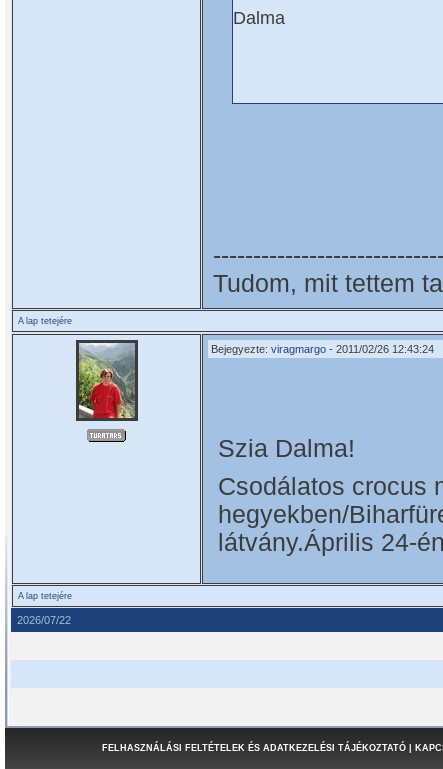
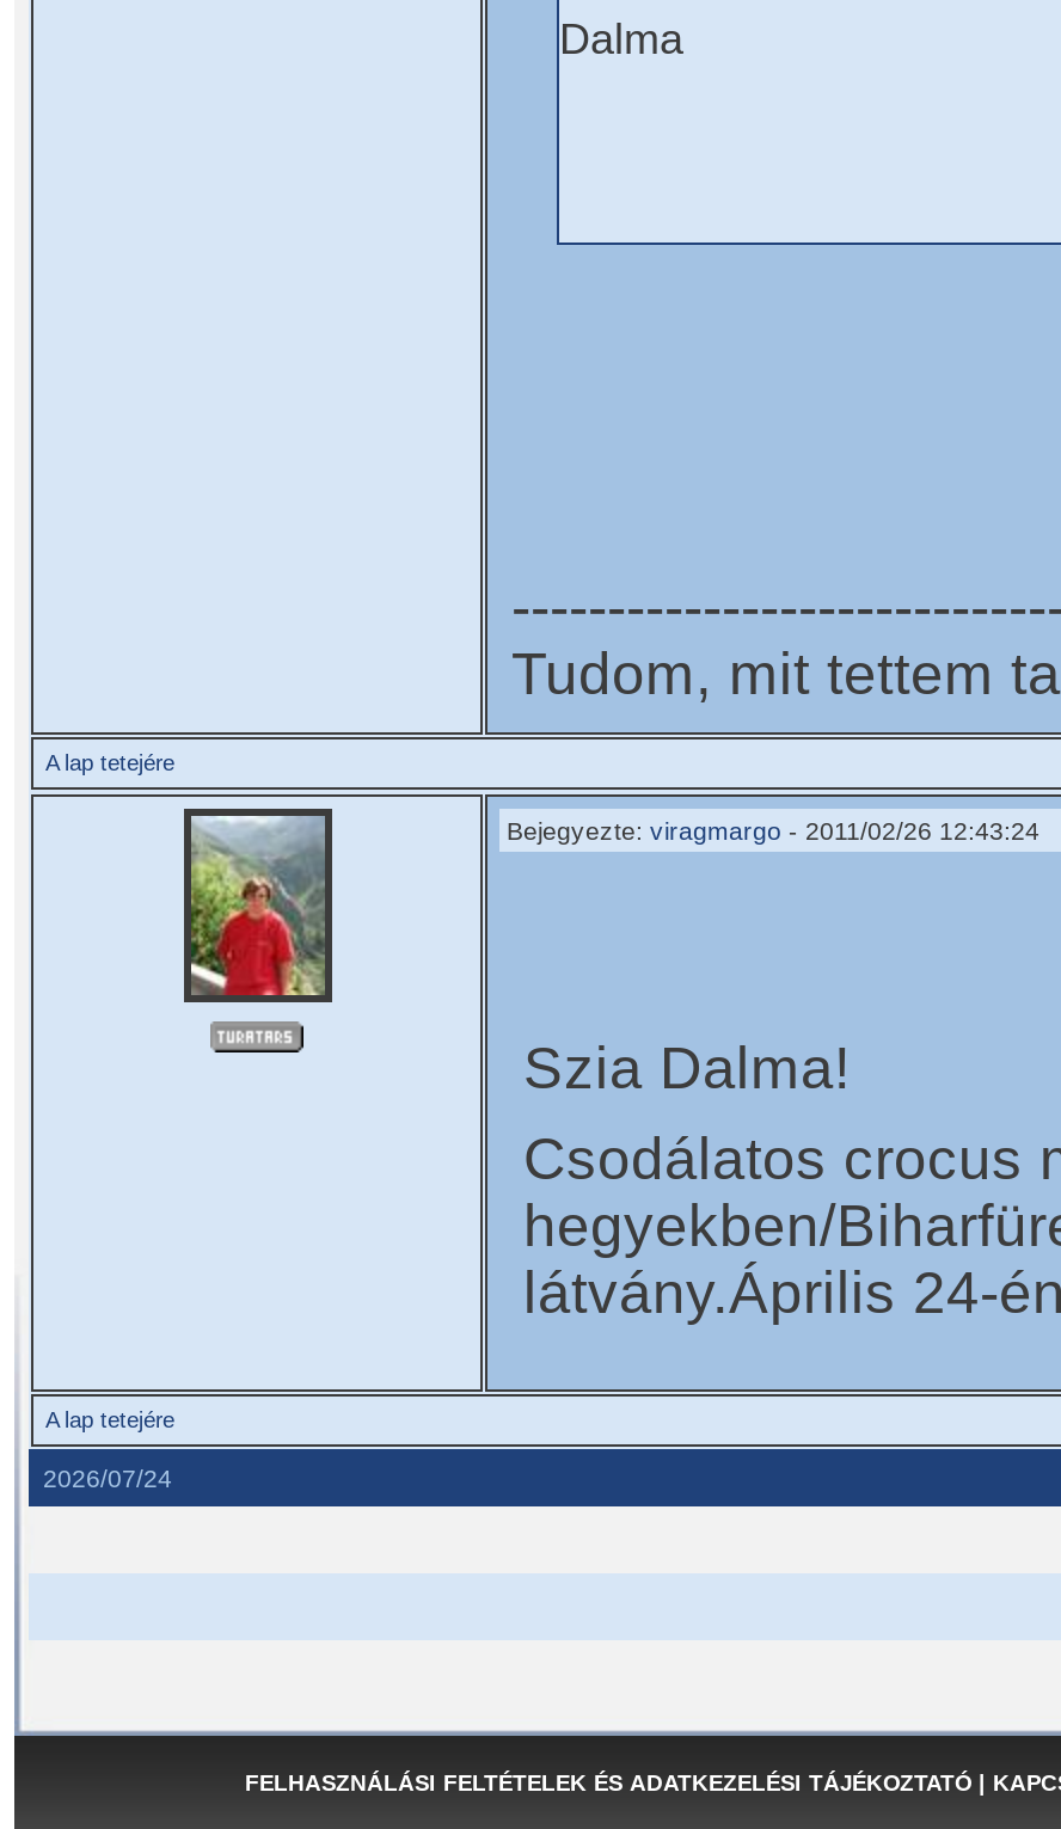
[17,614,71,626] 2026/07/22 -> [43,1463,172,1492] 2026/07/24

